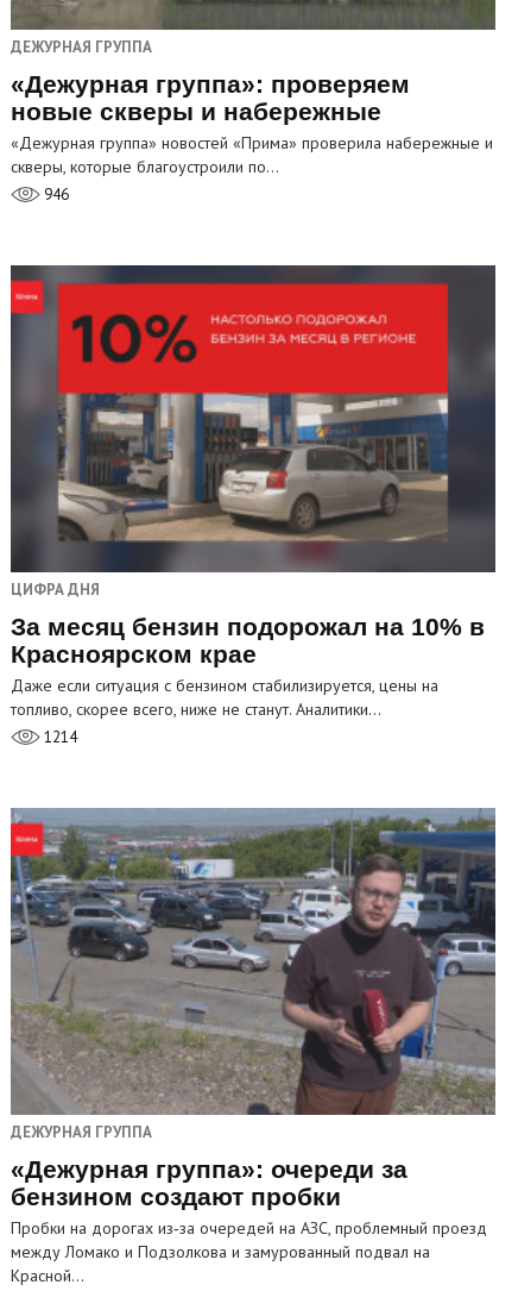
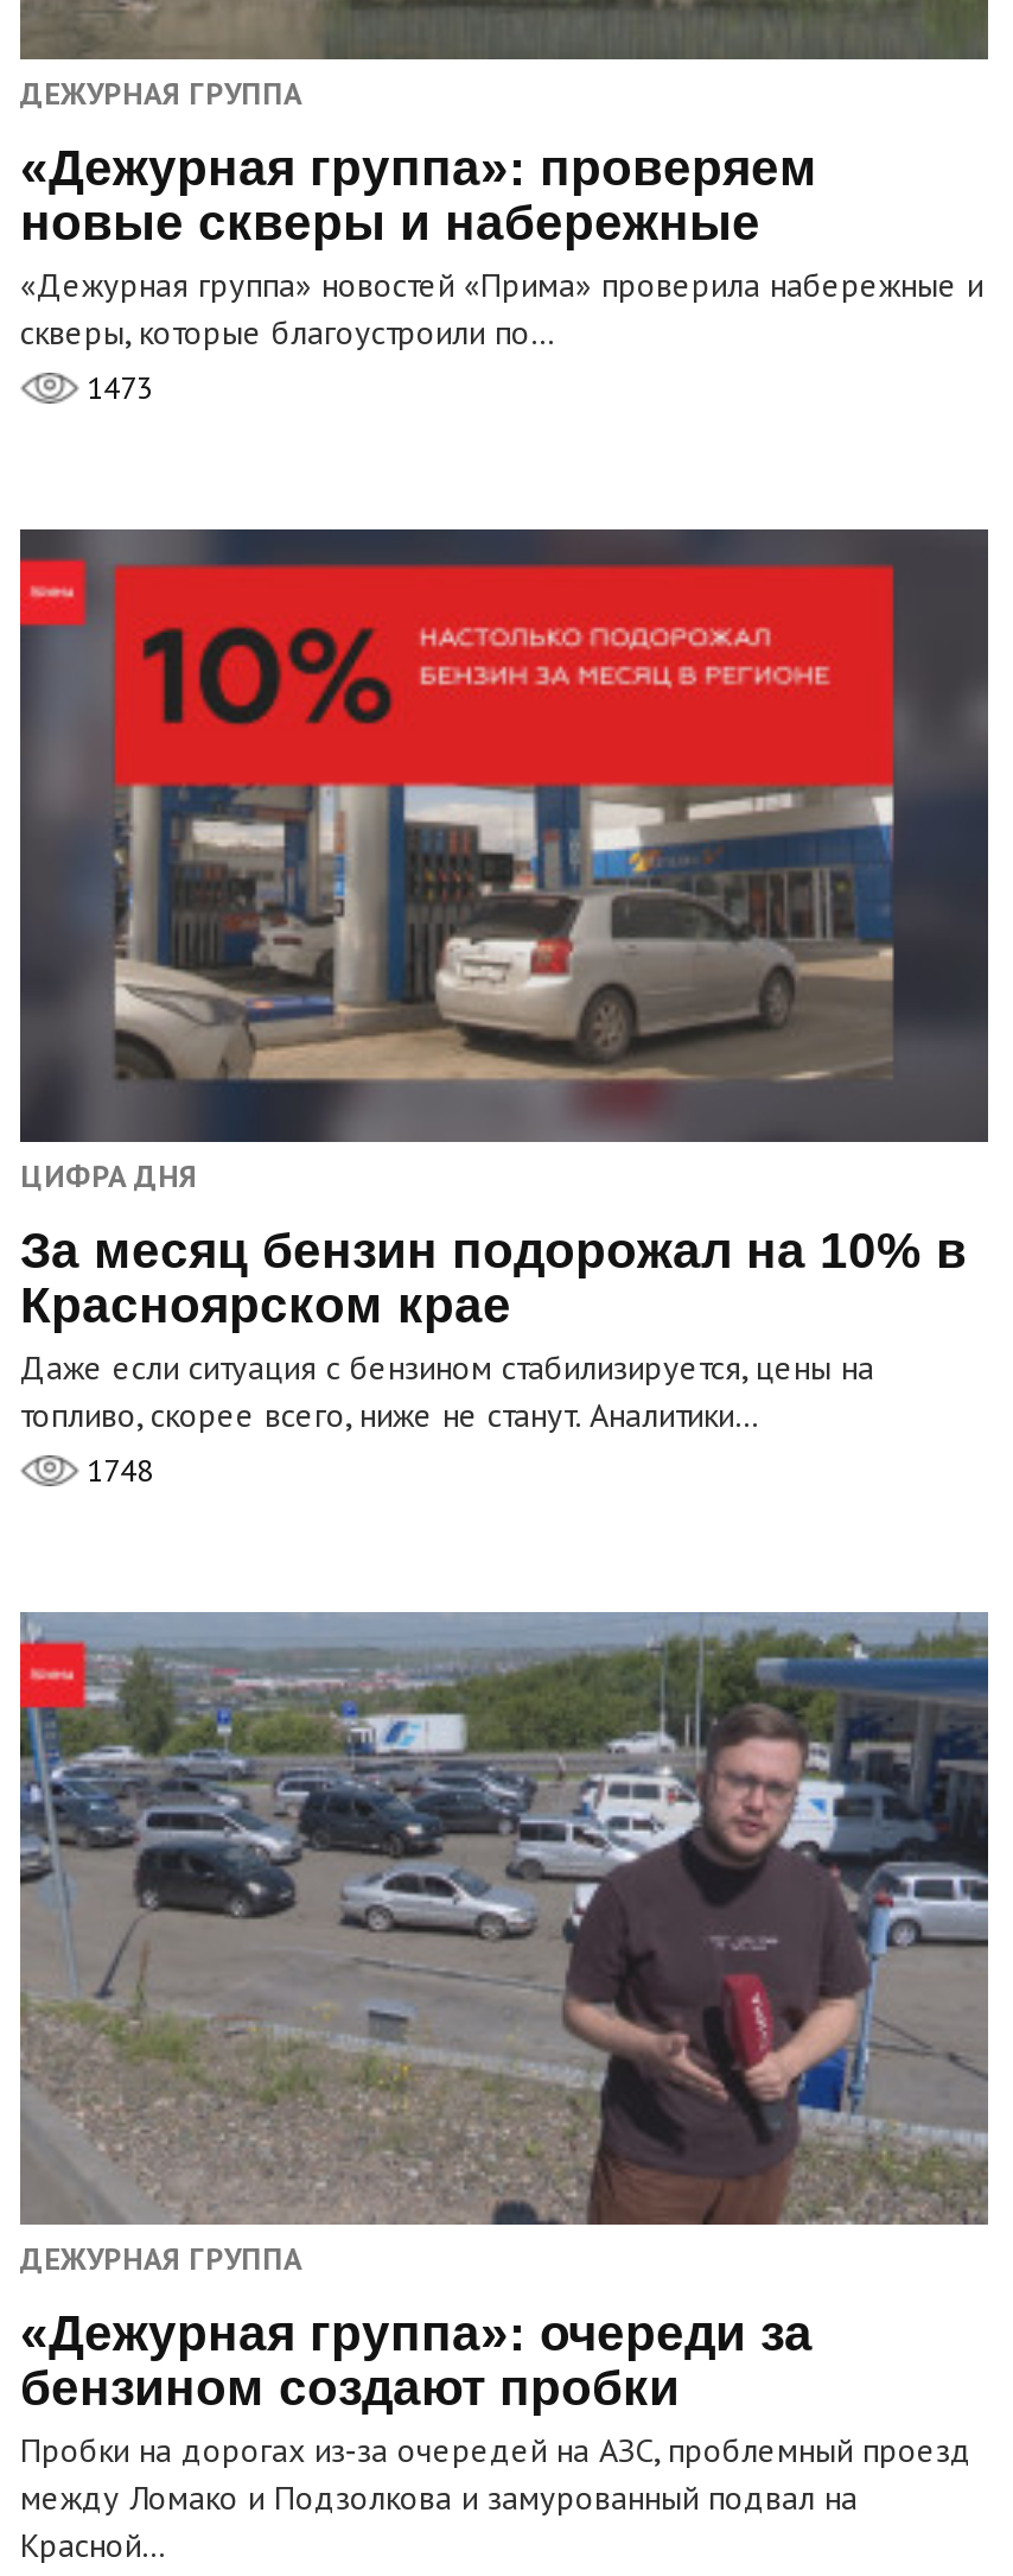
[40,184,69,204] 946 -> [79,367,153,407] 1473
[40,727,77,747] 1214 -> [79,1450,153,1490] 1748

